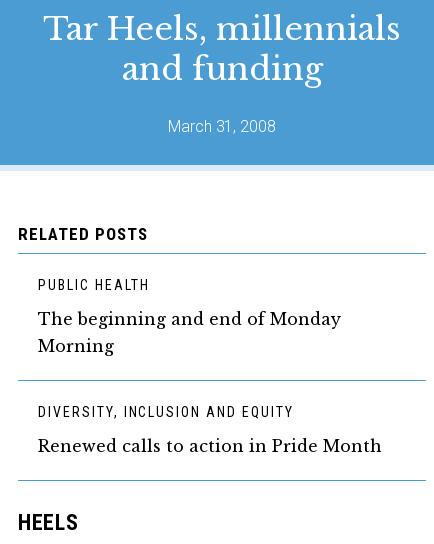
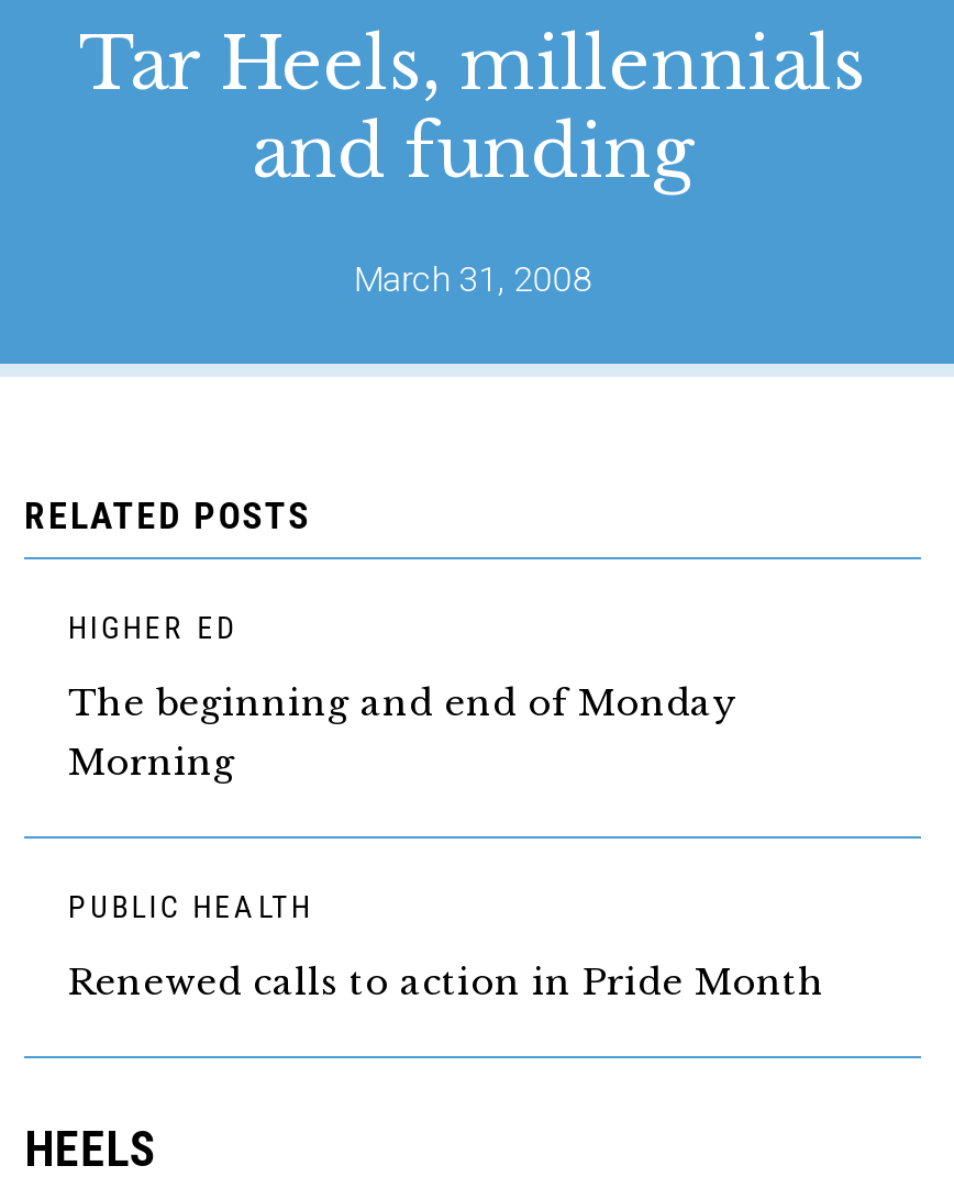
none -> [68,610,239,645] HIGHER ED
moved [38,277,149,293] -> [68,889,313,924]: PUBLIC HEALTH
[38,404,294,420] DIVERSITY, INCLUSION AND EQUITY -> none

